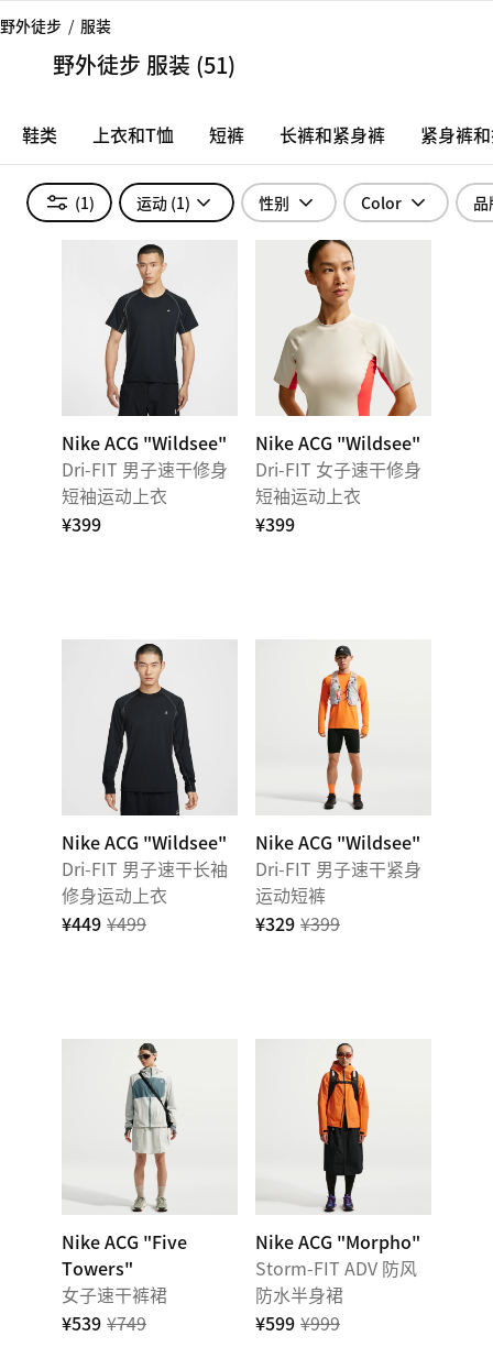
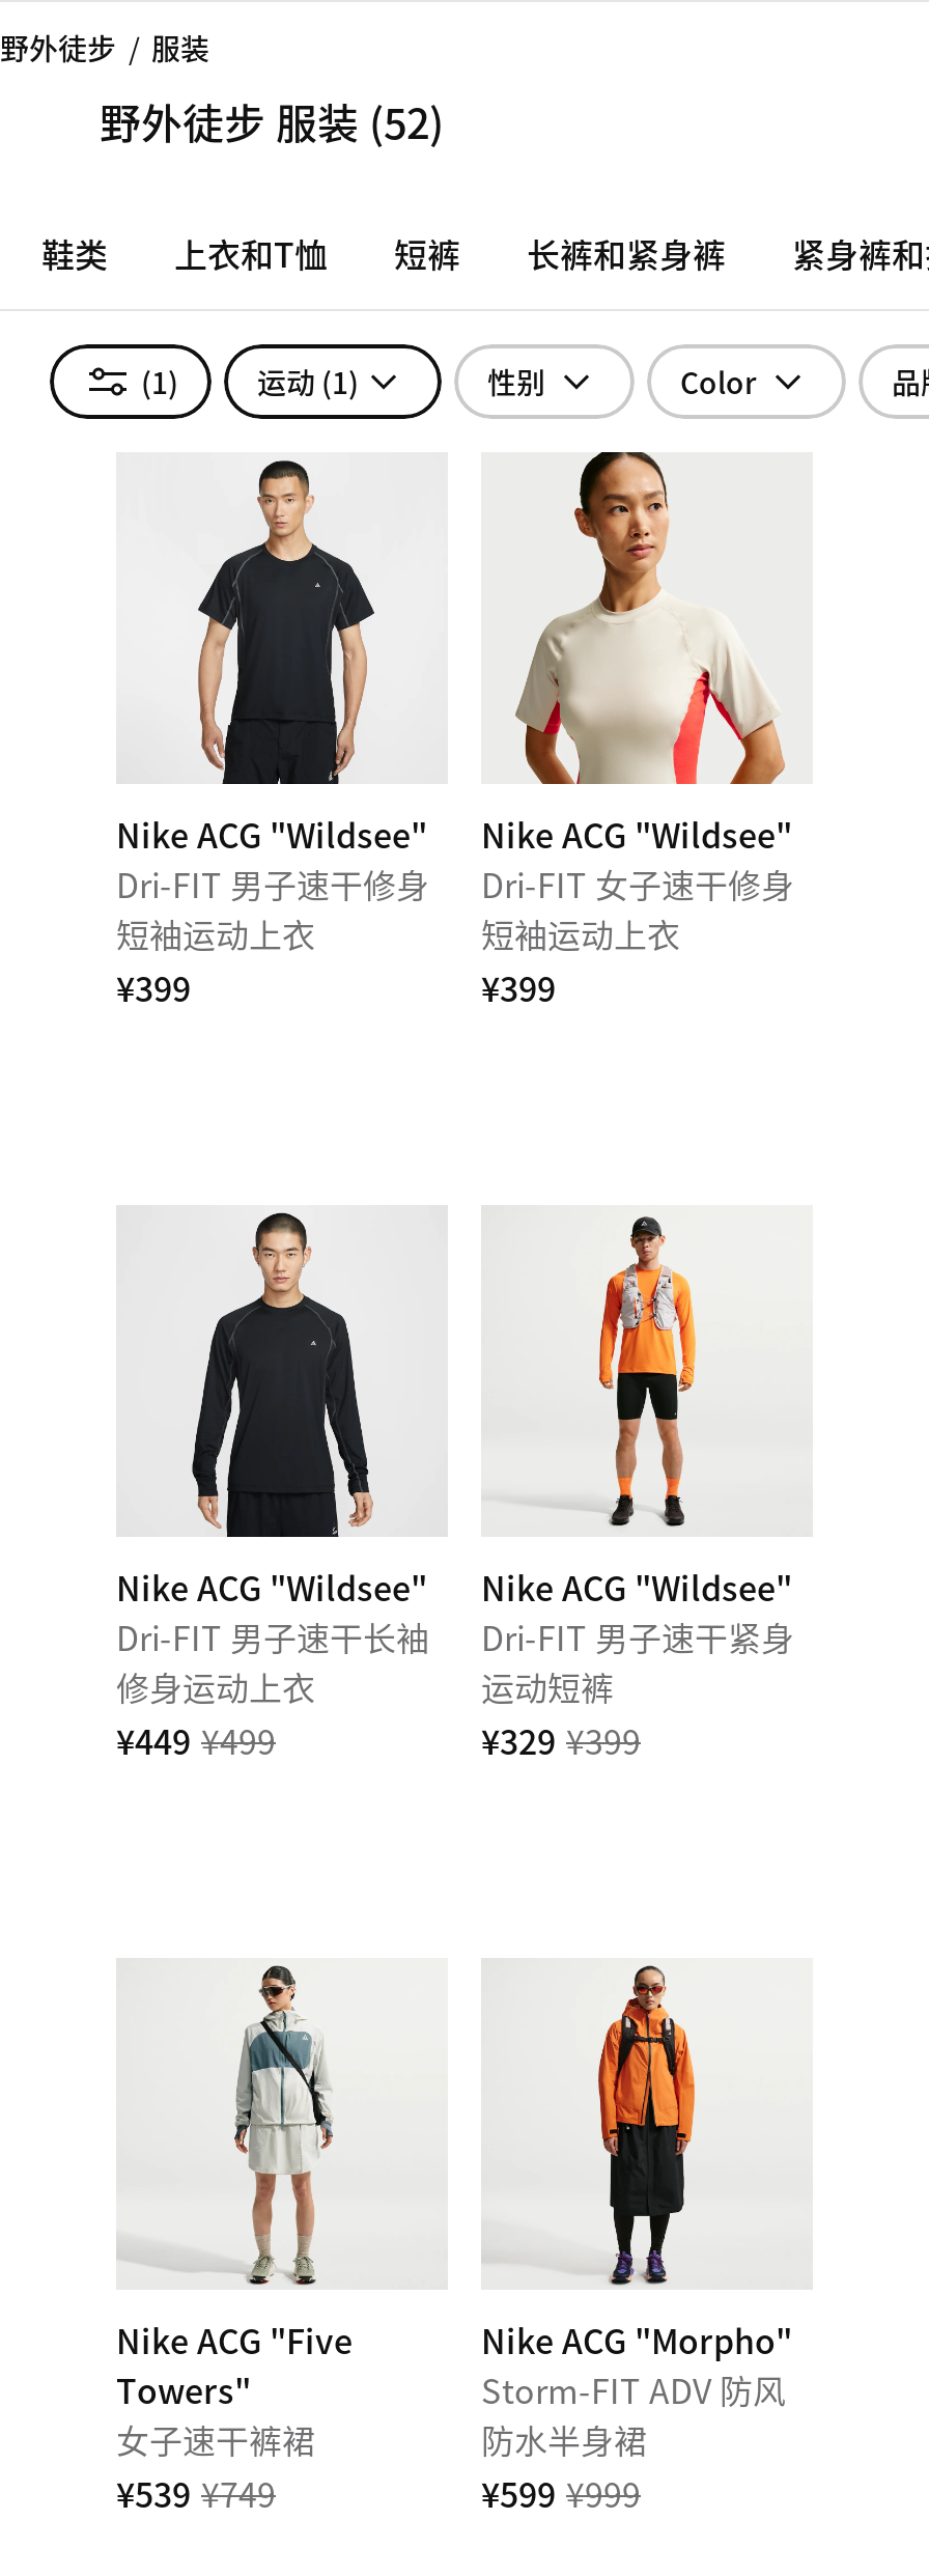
[53,48,235,80] 野外徒步 服装 (51) -> [100,91,444,151] 野外徒步 服装 (52)

